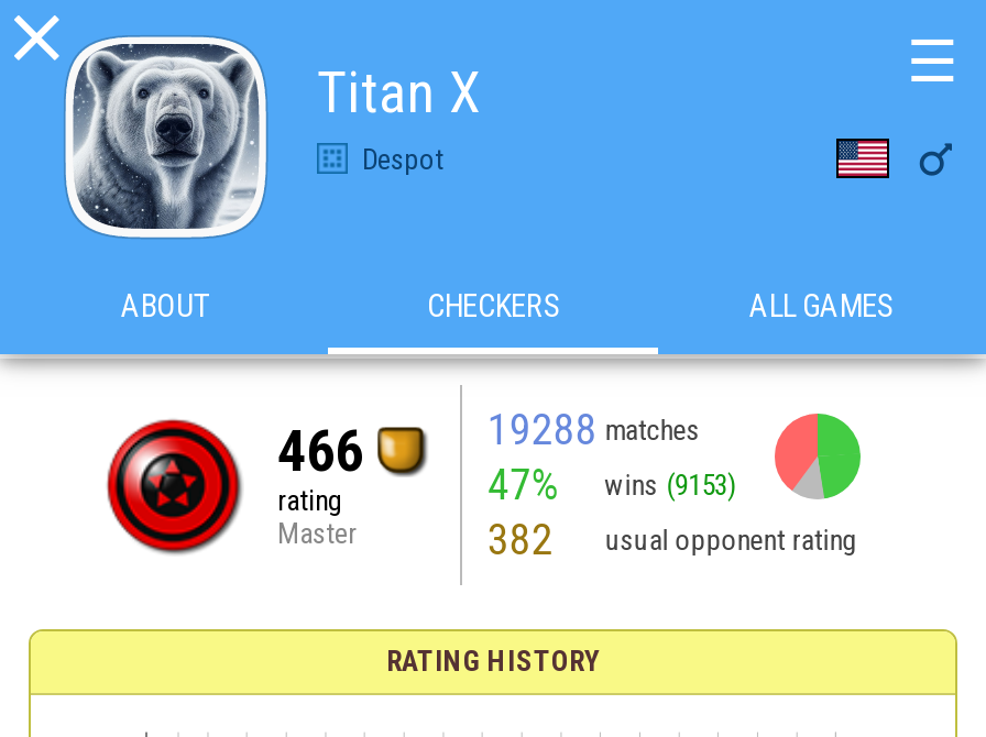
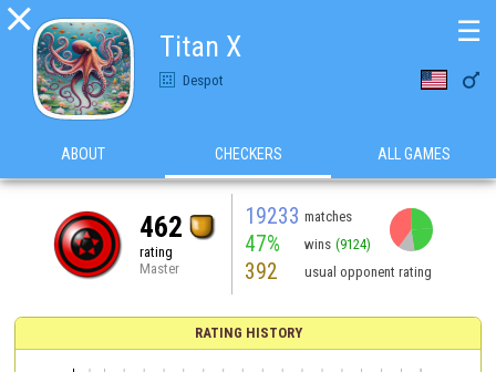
[73,42,260,231] [image] -> [35,22,131,116] [image]
[487,404,699,454] 19288 matches -> [245,203,352,229] 19233 matches
[277,417,363,483] 466 -> [139,210,183,243] 462
[487,459,736,509] 47% wins (9153) -> [245,231,370,256] 47% wins (9124)
[487,514,858,564] 382 usual opponent rating -> [245,259,431,284] 392 usual opponent rating

